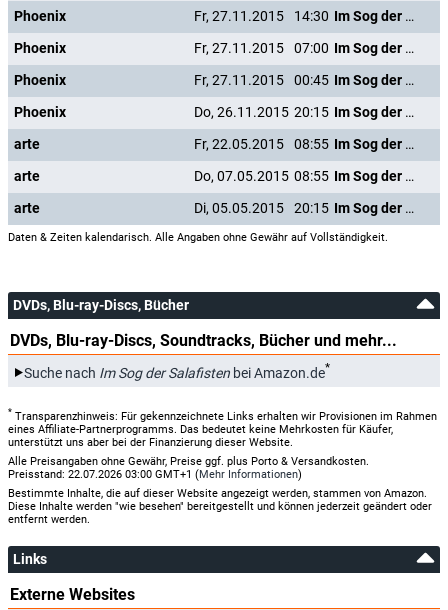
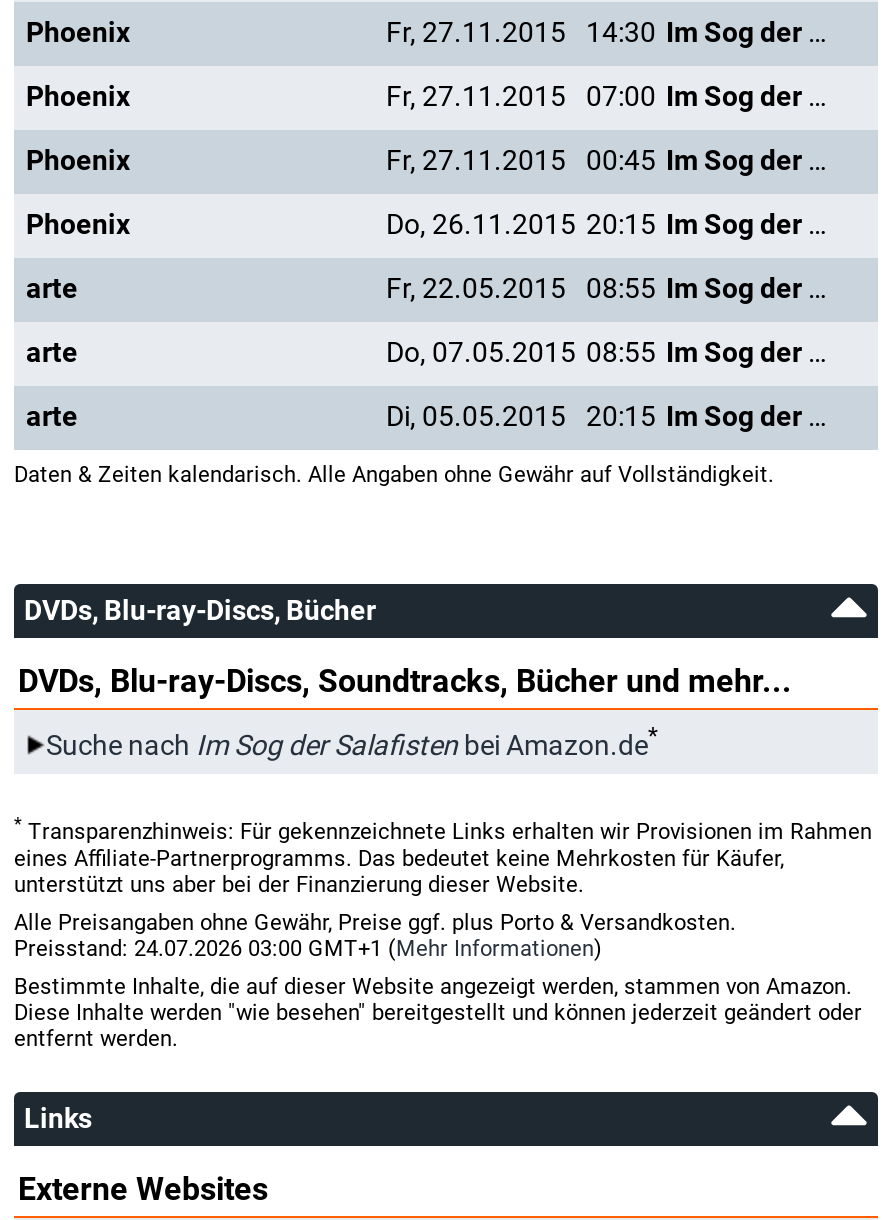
[8,468,302,481] Preisstand: 22.07.2026 03:00 GMT+1 (Mehr Informationen) -> [14,935,602,961] Preisstand: 24.07.2026 03:00 GMT+1 (Mehr Informationen)

